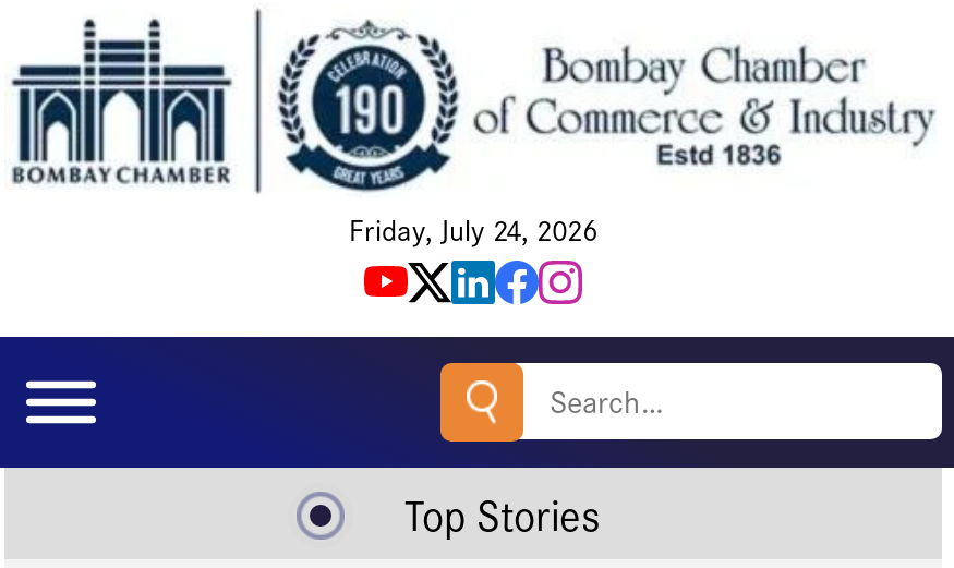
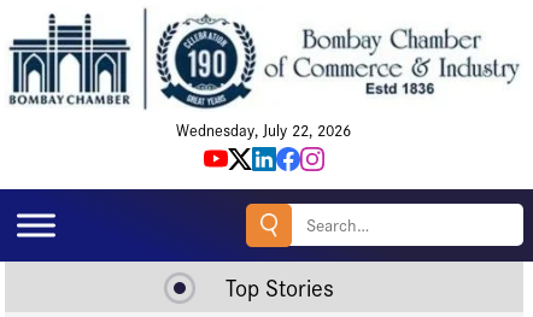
[349,213,597,250] Friday, July 24, 2026 -> [177,121,352,141] Wednesday, July 22, 2026

